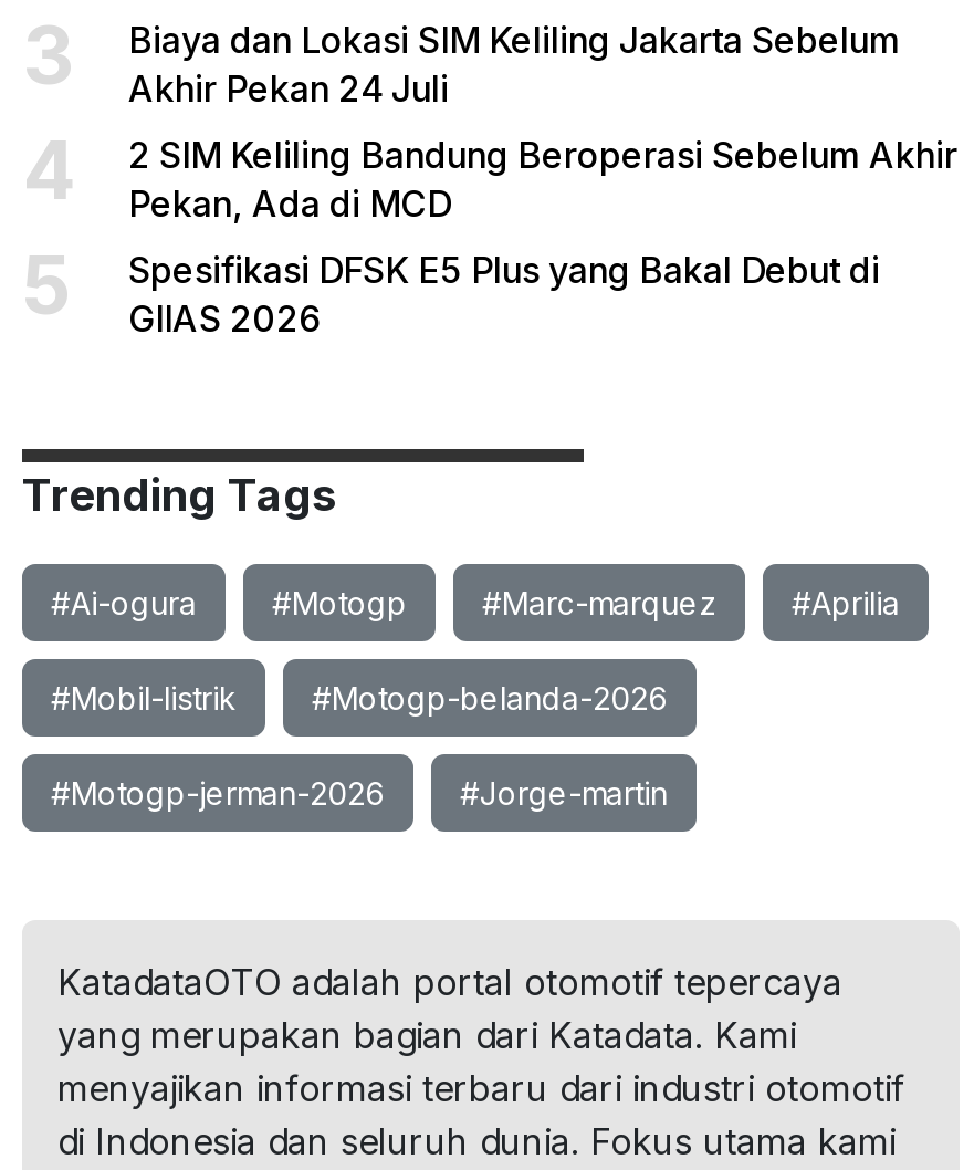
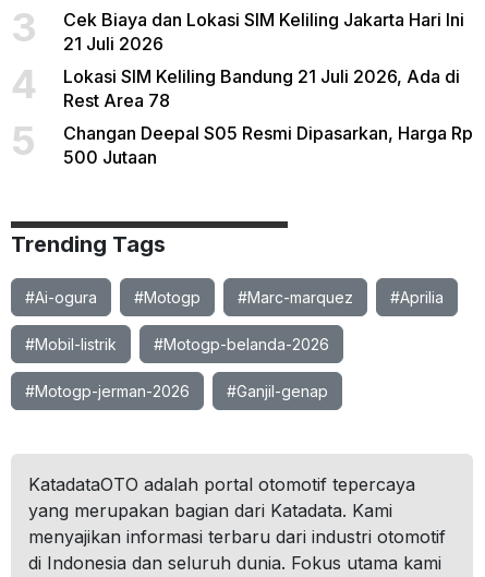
[128,18,900,111] Biaya dan Lokasi SIM Keliling Jakarta Sebelum | Akhir Pekan 24 Juli -> [63,9,464,55] Cek Biaya dan Lokasi SIM Keliling Jakarta Hari Ini | 21 Juli 2026
[128,133,957,226] 2 SIM Keliling Bandung Beroperasi Sebelum Akhir | Pekan, Ada di MCD -> [63,65,460,111] Lokasi SIM Keliling Bandung 21 Juli 2026, Ada di | Rest Area 78
[128,248,880,341] Spesifikasi DFSK E5 Plus yang Bakal Debut di | GIIAS 2026 -> [63,122,473,168] Changan Deepal S05 Resmi Dipasarkan, Harga Rp | 500 Jutaan
[460,774,668,812] #Jorge-martin -> [227,382,328,400] #Ganjil-genap

